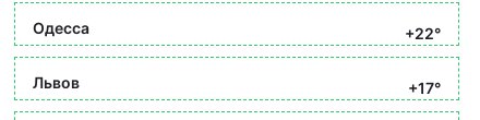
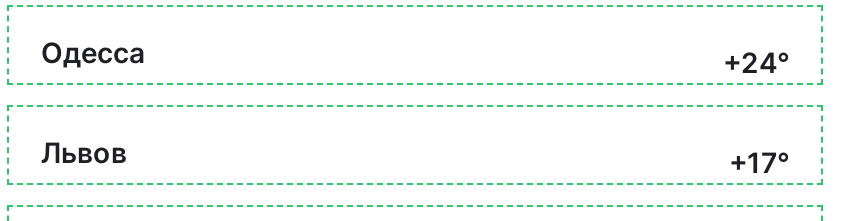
[405,24,441,43] +22° -> [723,45,789,79] +24°

